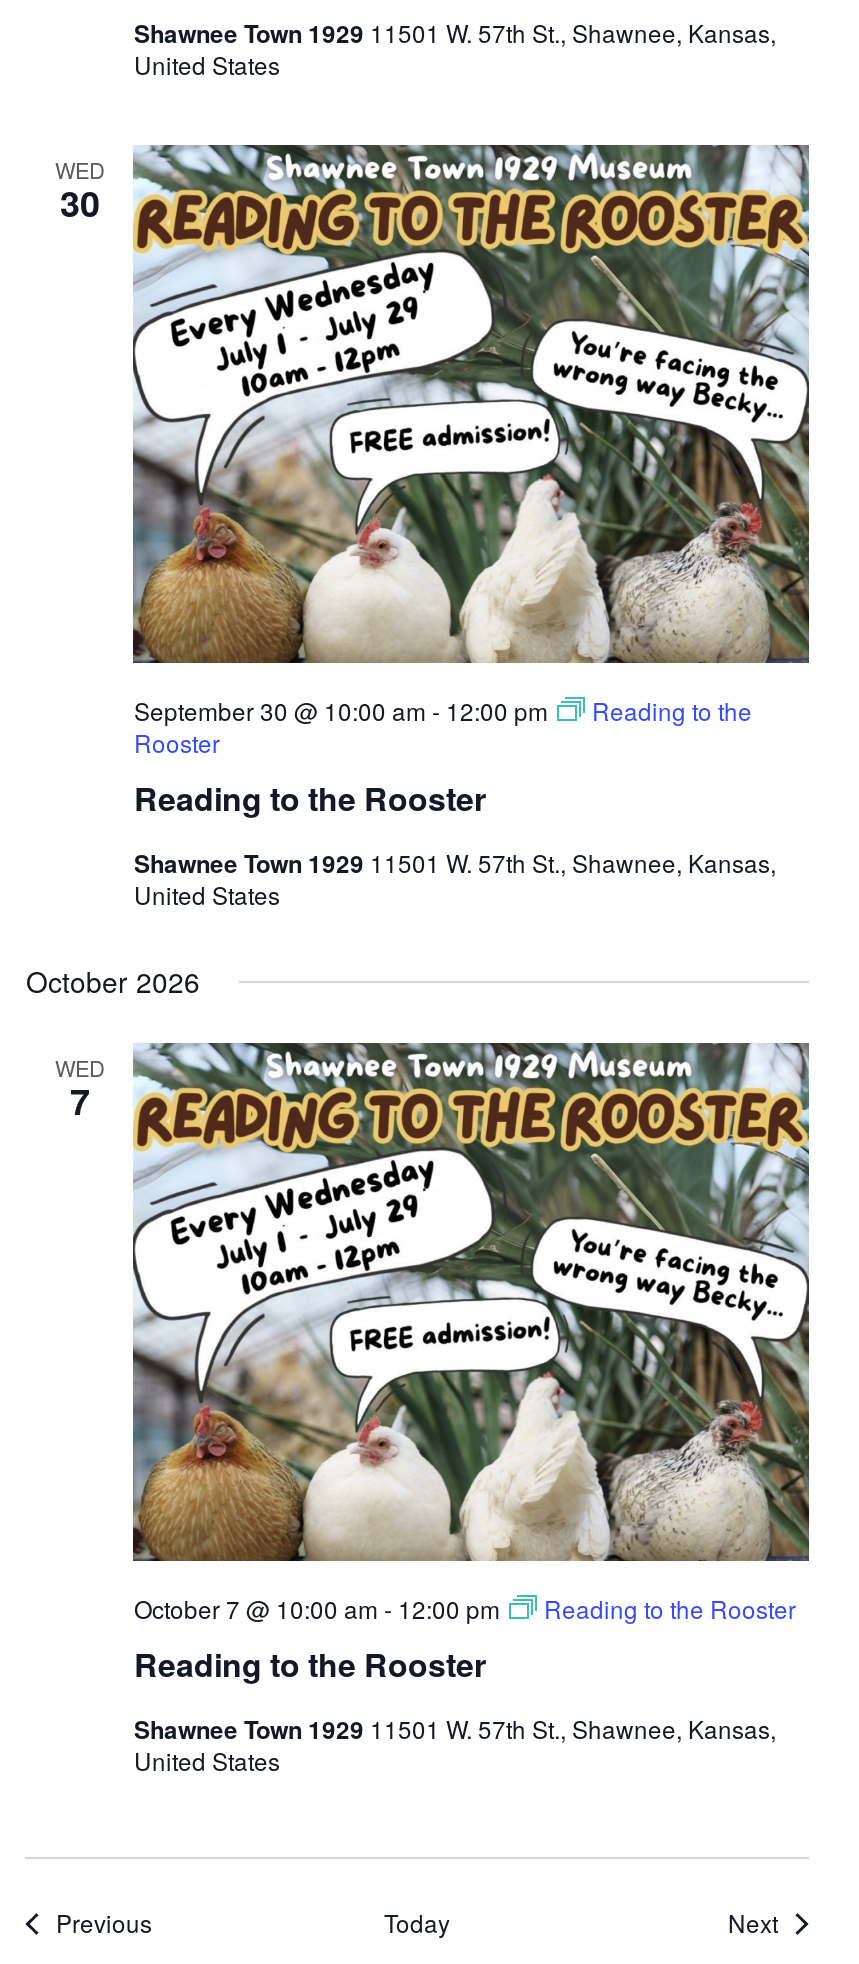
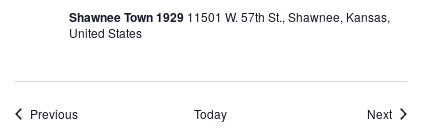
[55,142,811,666] [image] | WED | 30 -> none
[26,694,811,1564] [image] | September 30 @ 10:00 am - 12:00 pm | Reading to the | Rooster | Shawnee Town 1929 11501 W. 57th St., Shawnee, Kansas, | United States | October 2026 | WED | 7 -> none
[134,776,486,822] Reading to the Rooster -> none
[134,1592,796,1778] October 7 @ 10:00 am - 12:00 pm | Reading to the Rooster | Shawnee Town 1929 11501 W. 57th St., Shawnee, Kansas, | United States -> none
[134,1642,486,1688] Reading to the Rooster -> none

